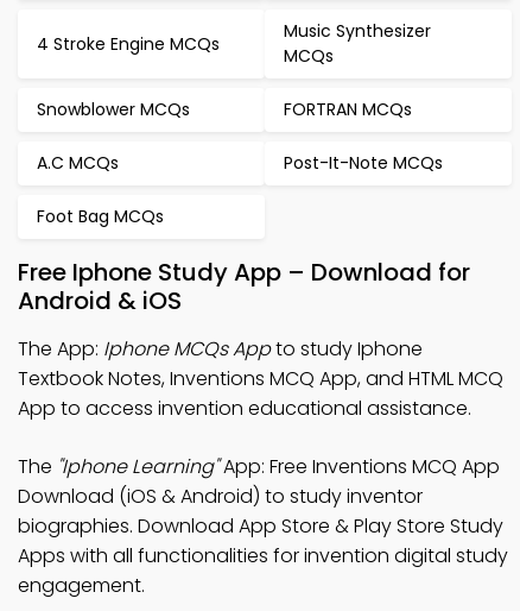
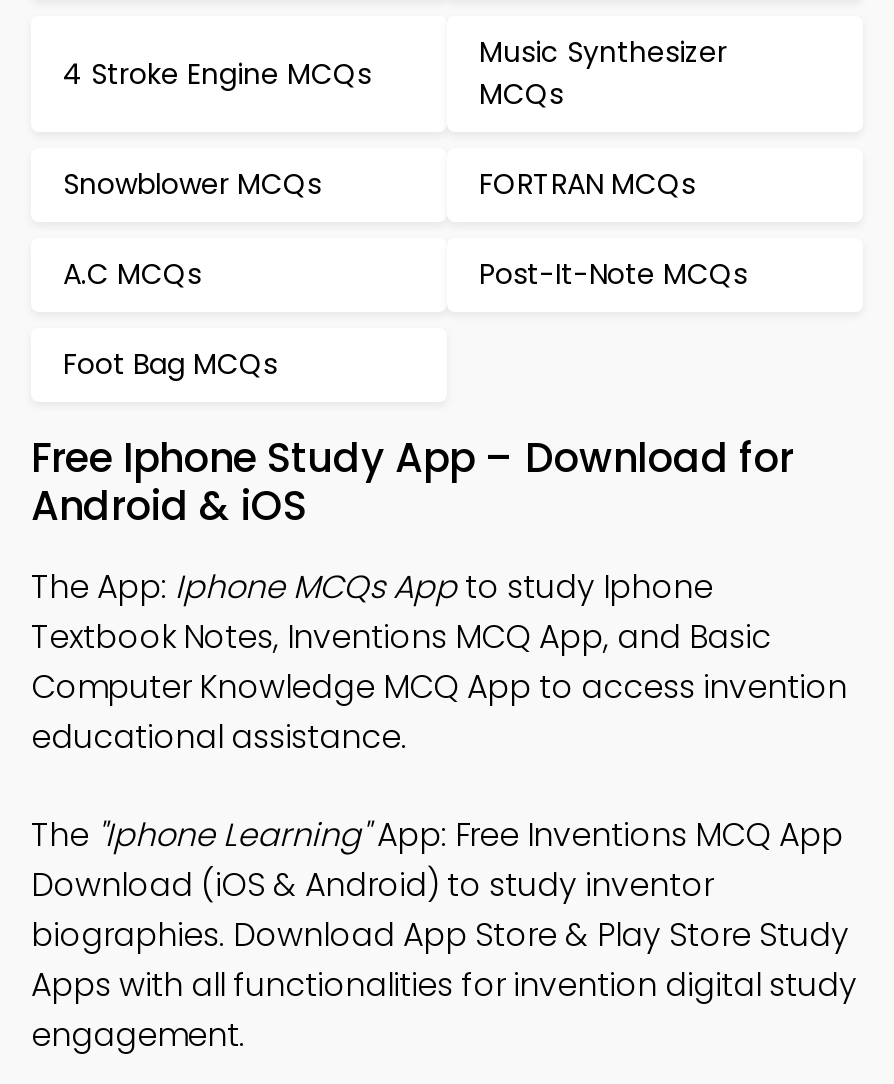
[18,365,503,422] Textbook Notes, Inventions MCQ App, and HTML MCQ | App to access invention educational assistance. -> [31,614,847,760] Textbook Notes, Inventions MCQ App, and Basic | Computer Knowledge MCQ App to access invention | educational assistance.

